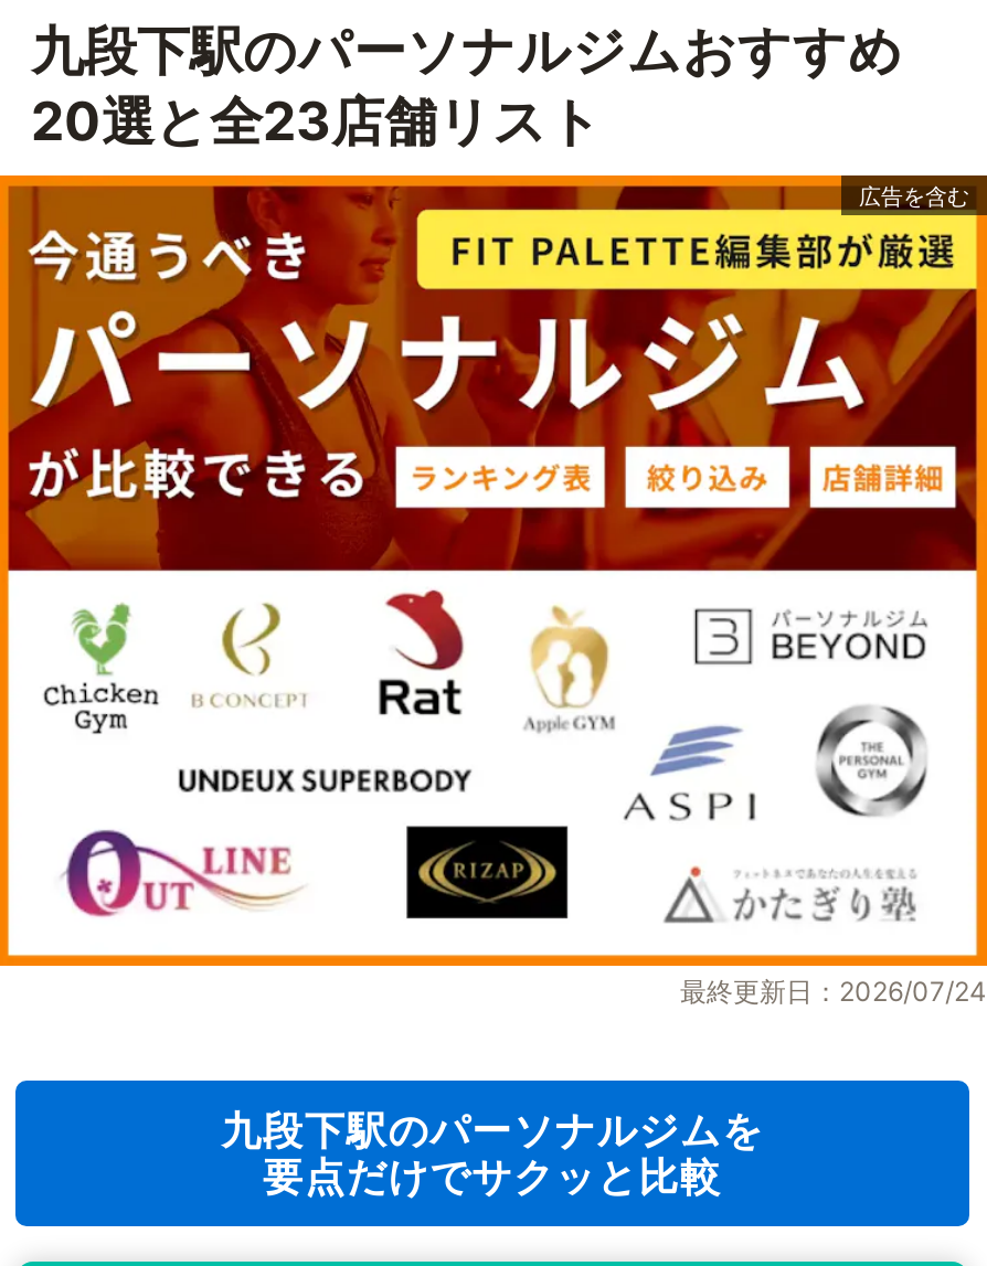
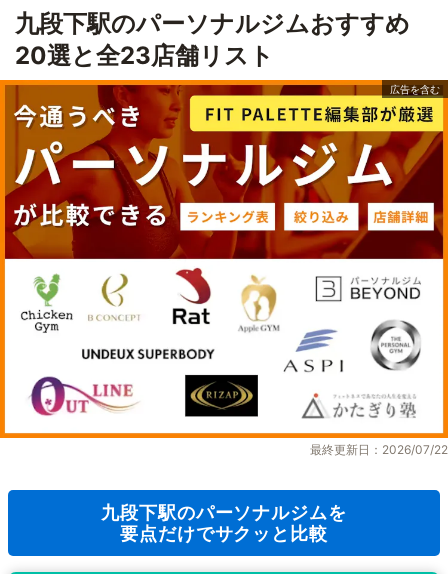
[680,975,987,1009] 最終更新日：2026/07/24 -> [310,442,448,457] 最終更新日：2026/07/22

